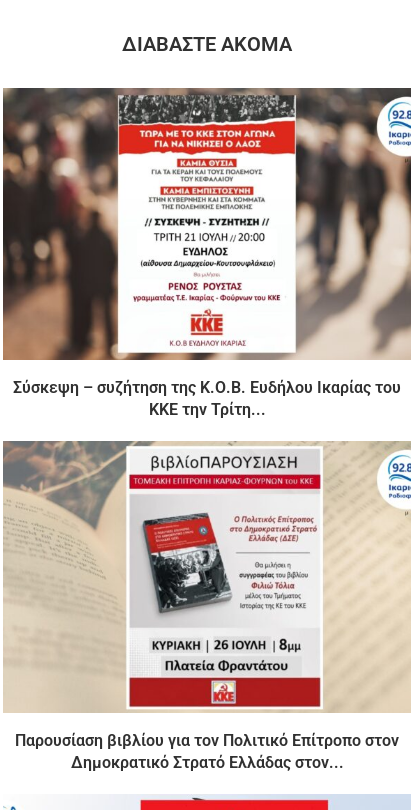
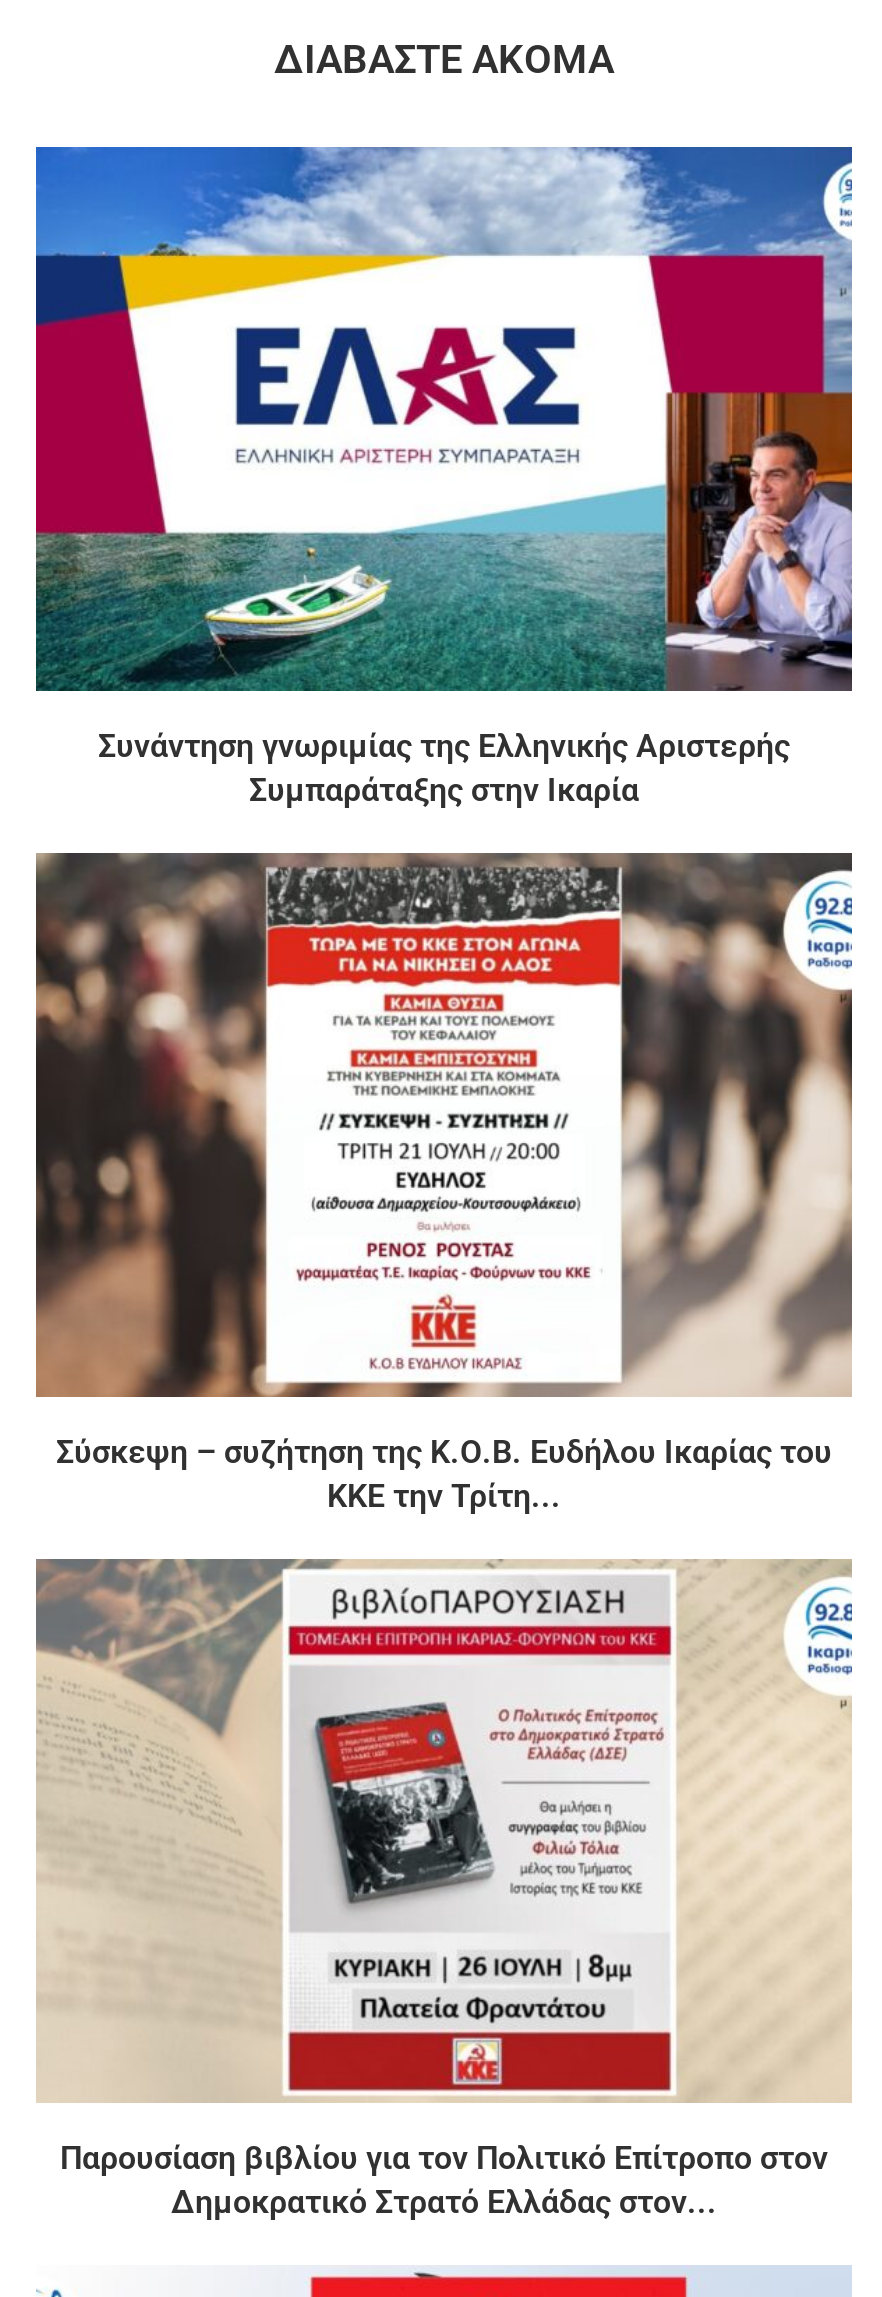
none -> [34,145,854,809] [image] | Συνάντηση γνωριμίας της Ελληνικής Αριστερής | Συμπαράταξης στην Ικαρία

